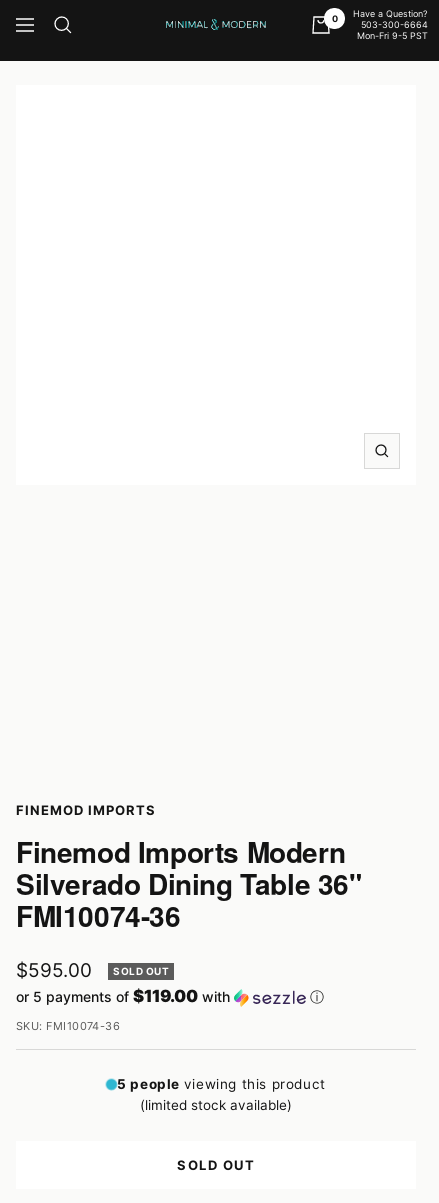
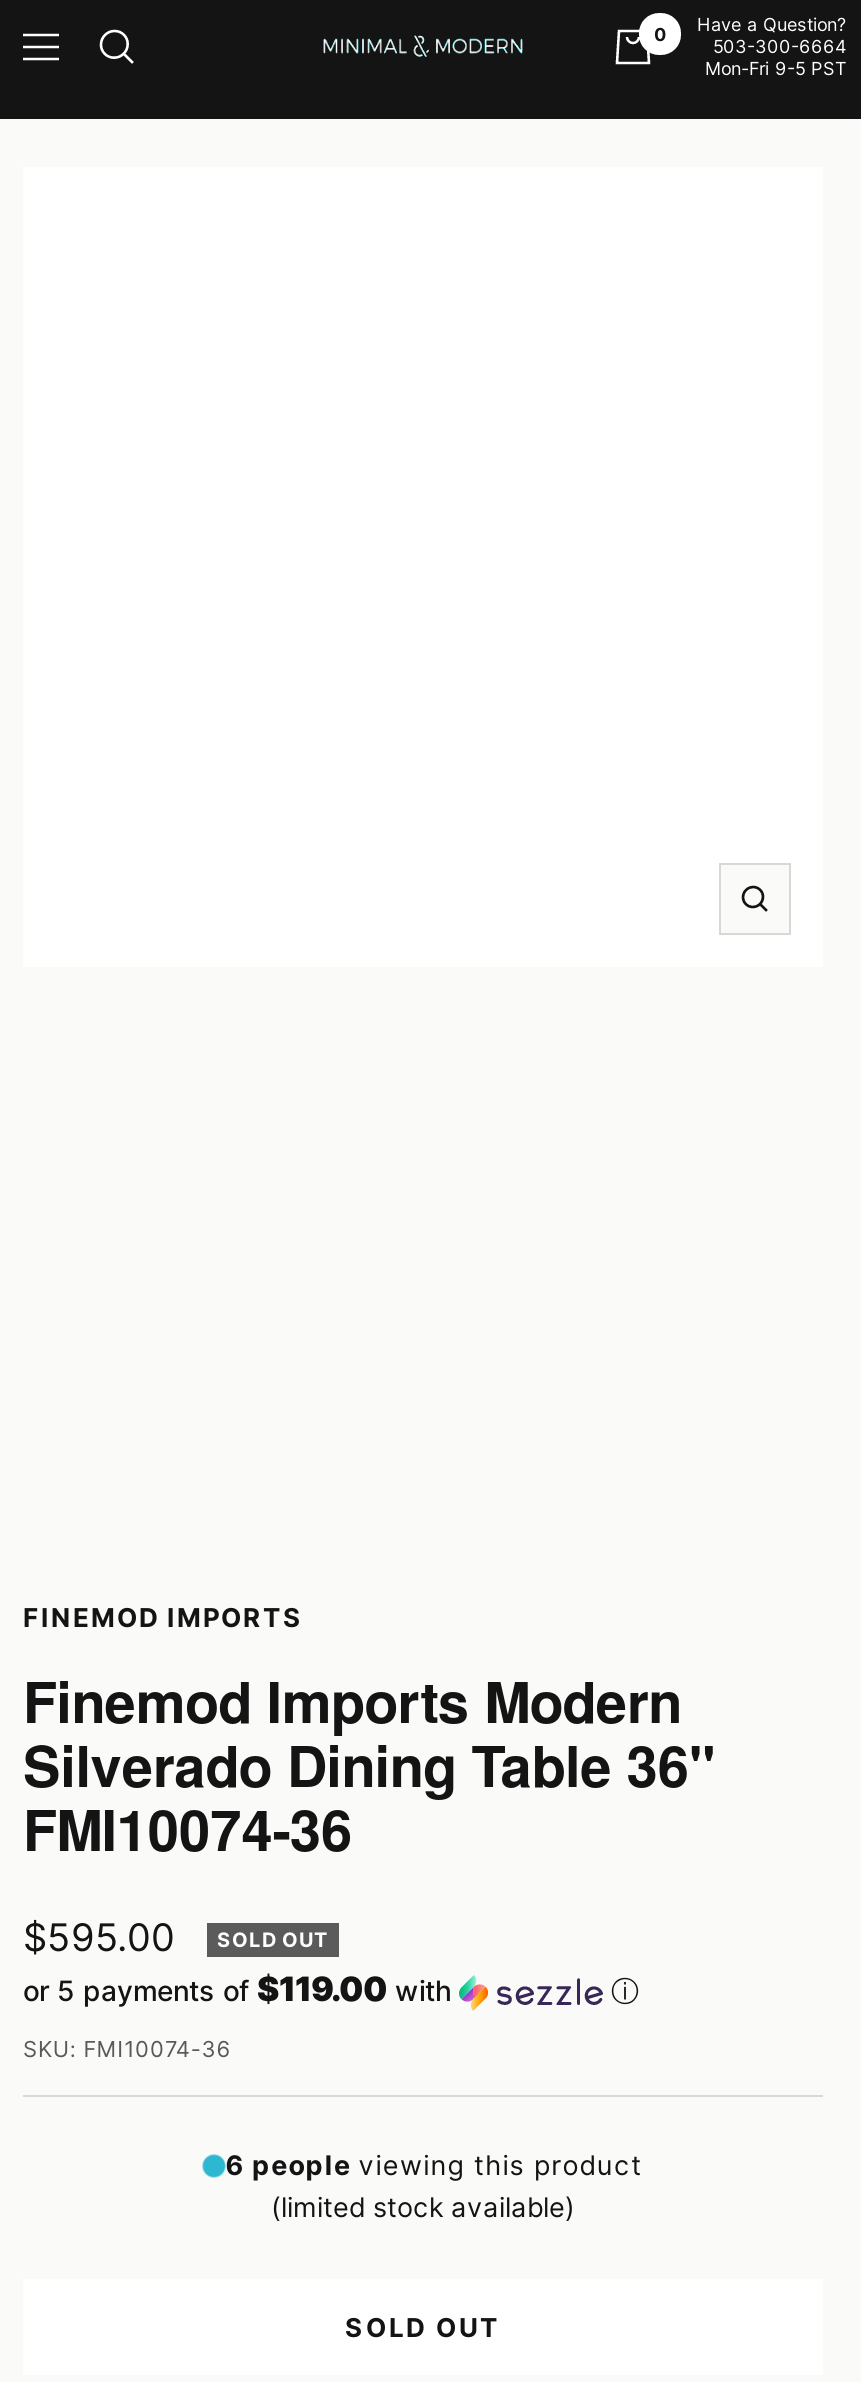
[117,1076,326,1092] 5 people viewing this product -> [226,2149,642,2181] 6 people viewing this product

